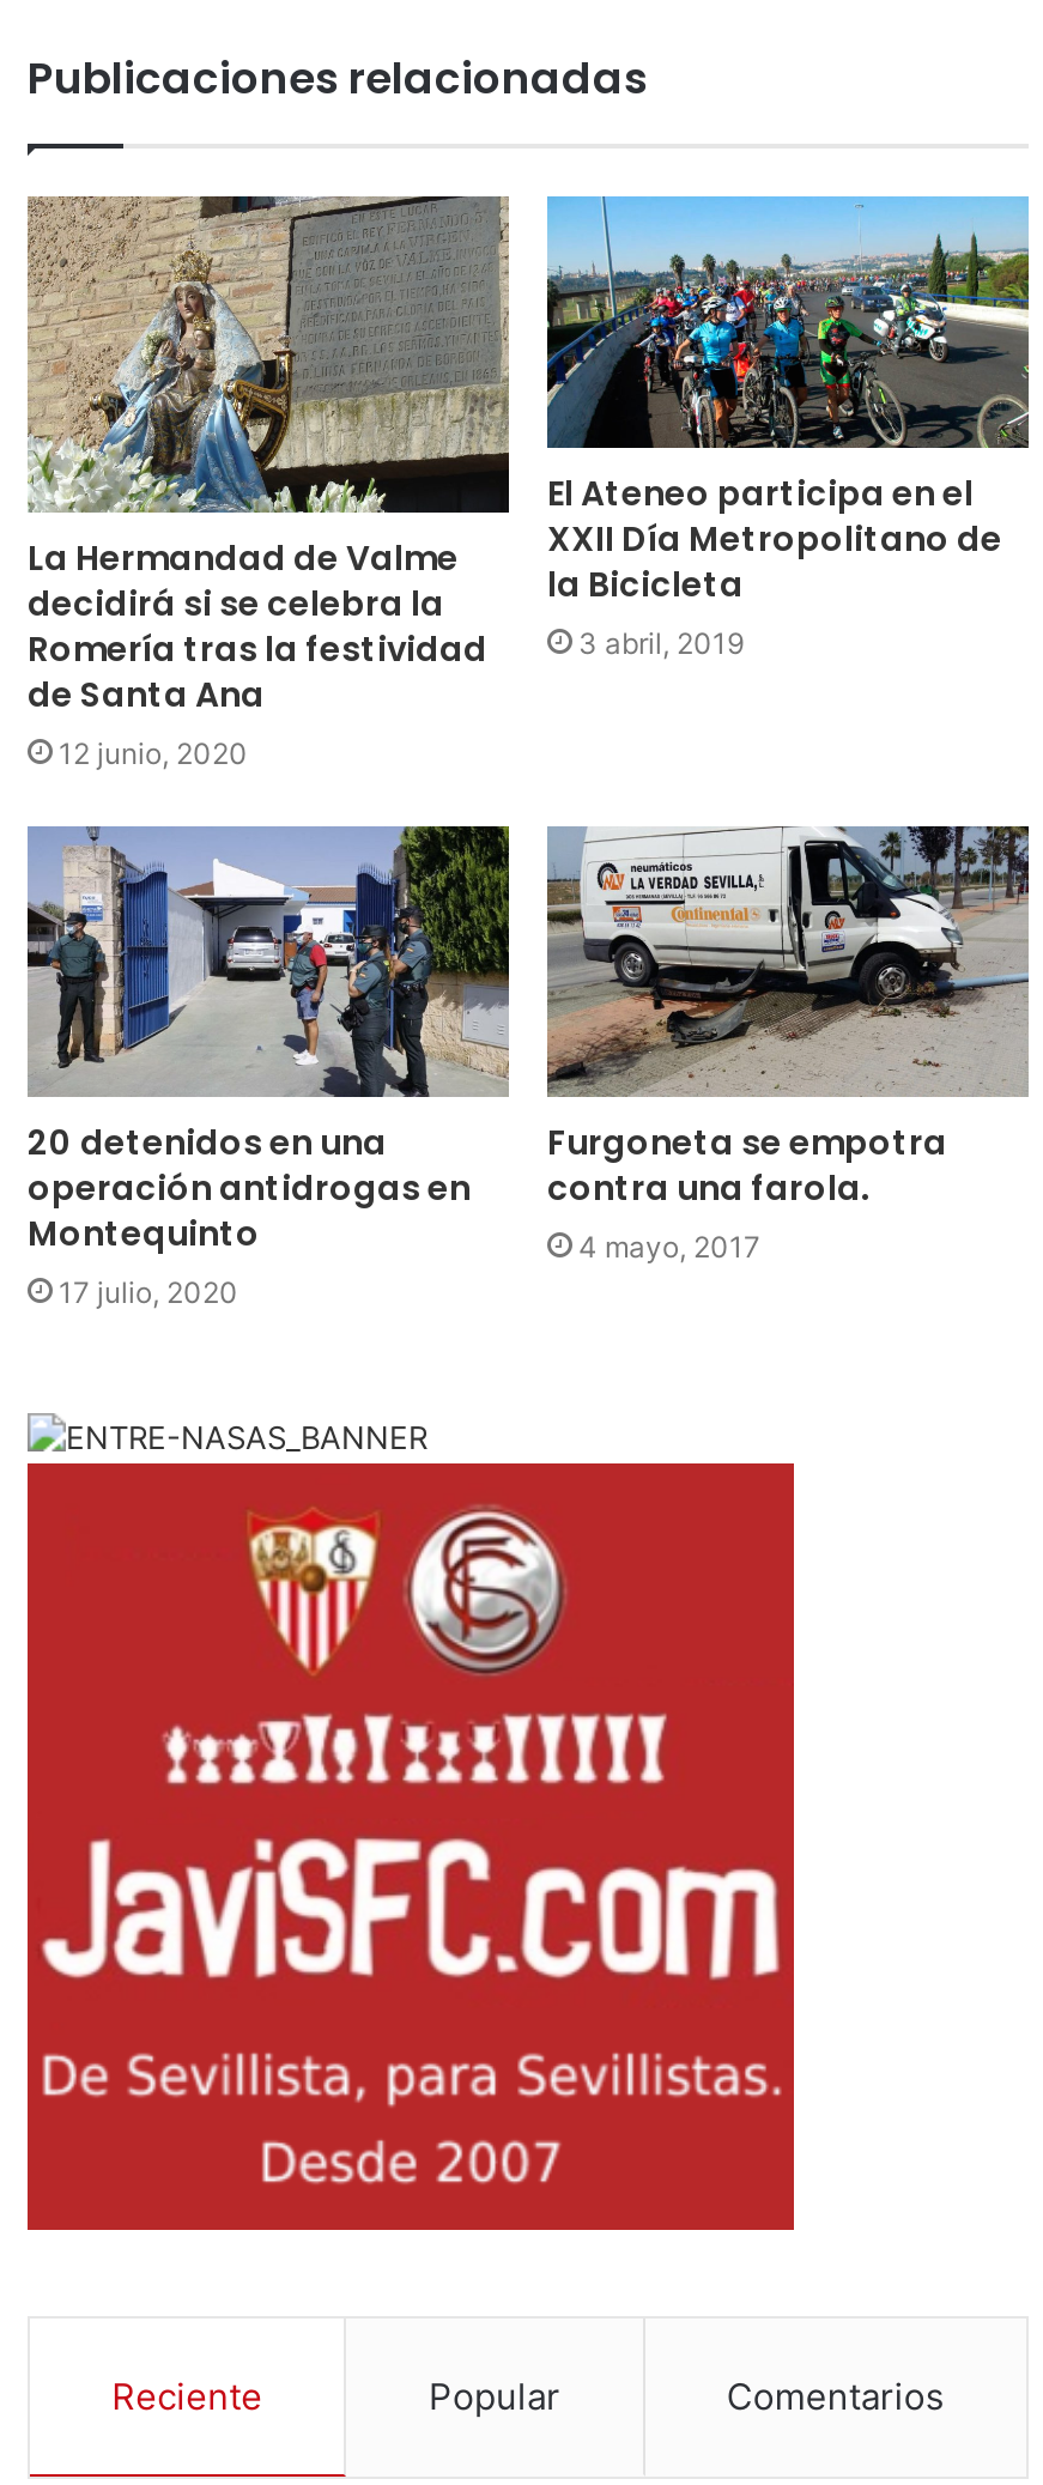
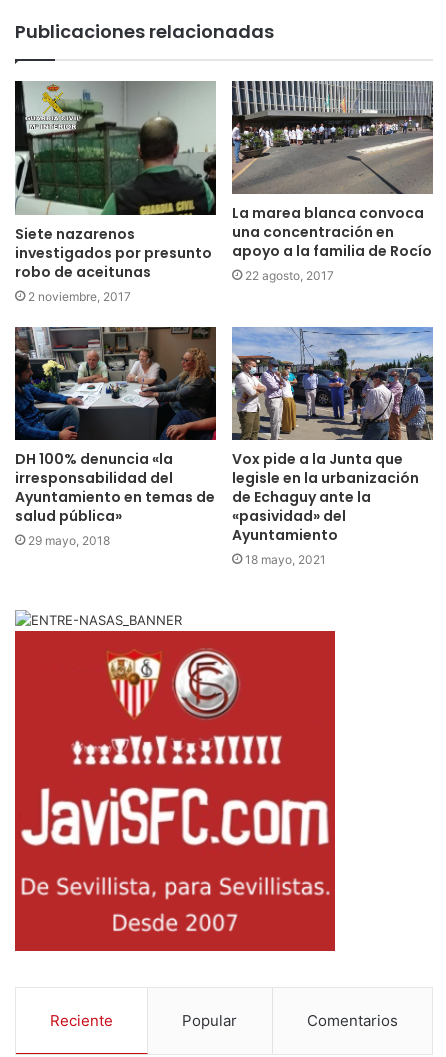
[25,196,511,771] [image] | La Hermandad de Valme | decidirá si se celebra la | Romería tras la festividad | de Santa Ana | 12 junio, 2020 -> [15,81,216,304] [image] | Siete nazarenos | investigados por presunto | robo de aceitunas | 2 noviembre, 2017
[545,194,1029,660] [image] | El Ateneo participa en el | XXII Día Metropolitano de | la Bicicleta | 3 abril, 2019 -> [231,80,434,283] [image] | La marea blanca convoca | una concentración en | apoyo a la familia de Rocío | 22 agosto, 2017
[25,786,511,1310] [image] | 20 detenidos en una | operación antidrogas en | Montequinto | 17 julio, 2020 -> [14,326,217,548] [image] | DH 100% denuncia «la | irresponsabilidad del | Ayuntamiento en temas de | salud pública» | 29 mayo, 2018
[547,786,1029,1265] [image] | Furgoneta se empotra | contra una farola. | 4 mayo, 2017 -> [231,326,434,567] [image] | Vox pide a la Junta que | legisle en la urbanización | de Echaguy ante la | «pasividad» del | Ayuntamiento | 18 mayo, 2021

